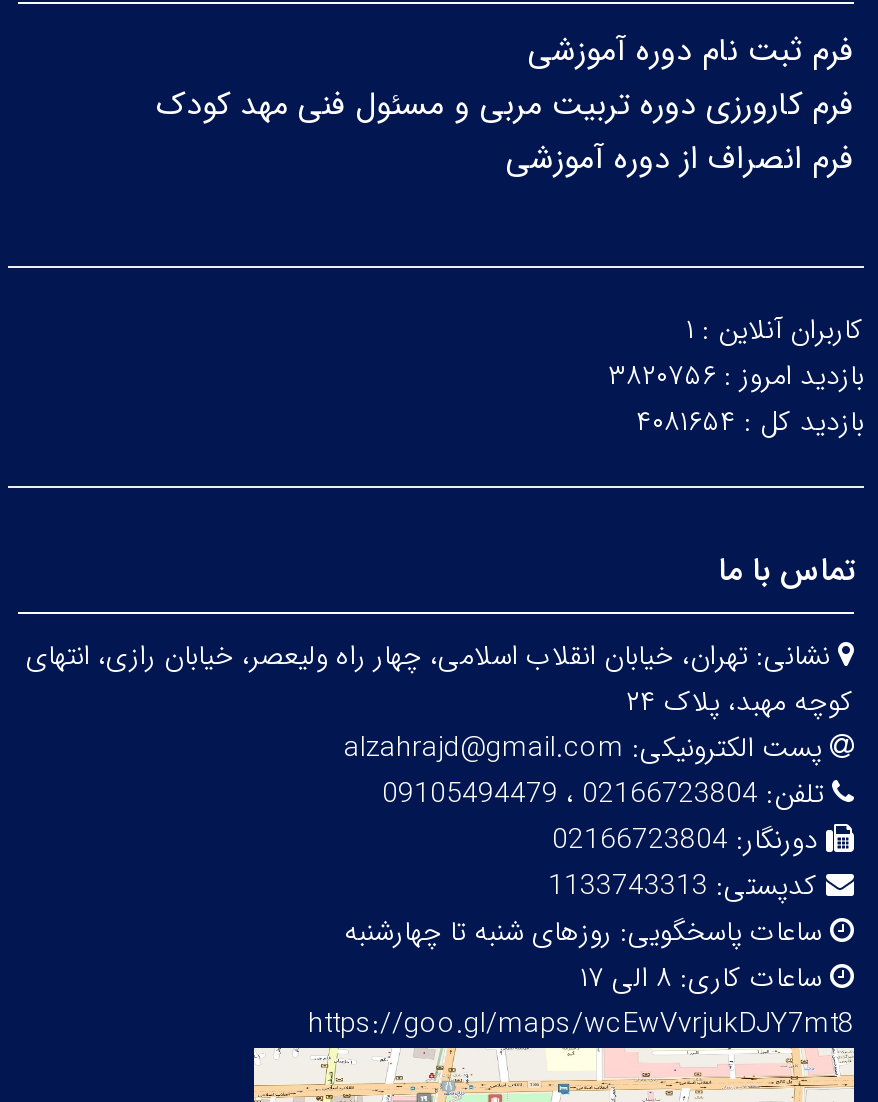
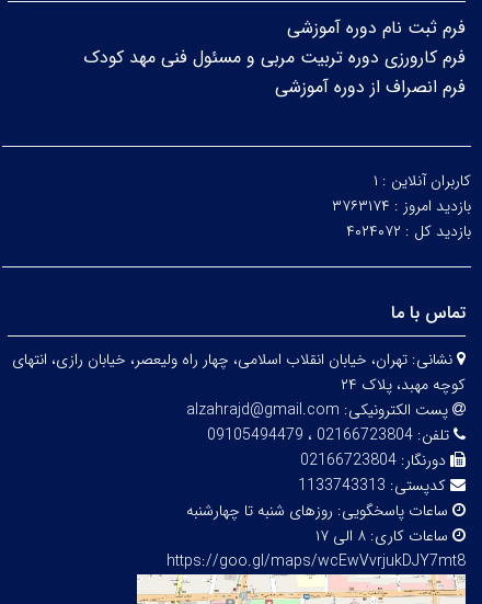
[608,354,864,398] بازدید امروز : ۳۸۲۰۷۵۶ -> [332,194,471,218] بازدید امروز : ۳۷۶۳۱۷۴
[636,400,864,444] بازدید کل : ۴۰۸۱۶۵۴ -> [346,219,471,243] بازدید کل : ۴۰۲۴۰۷۲

